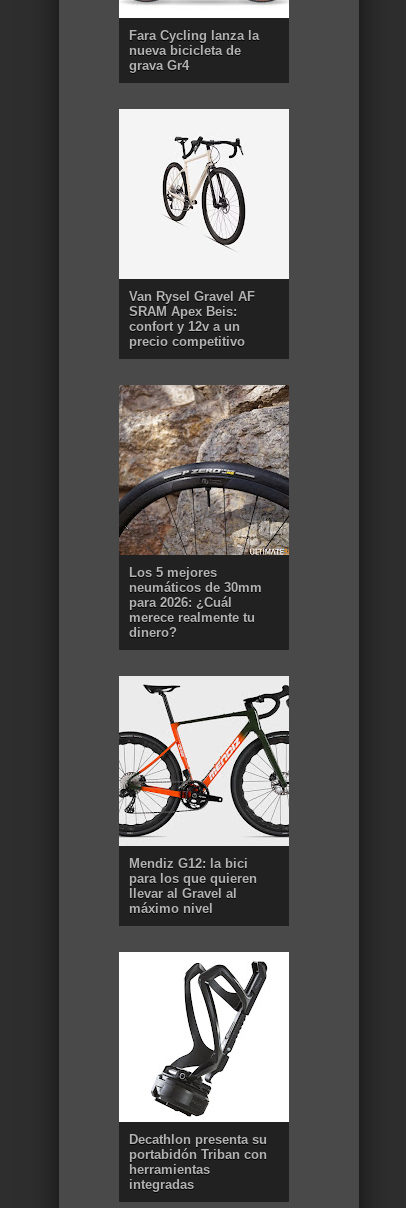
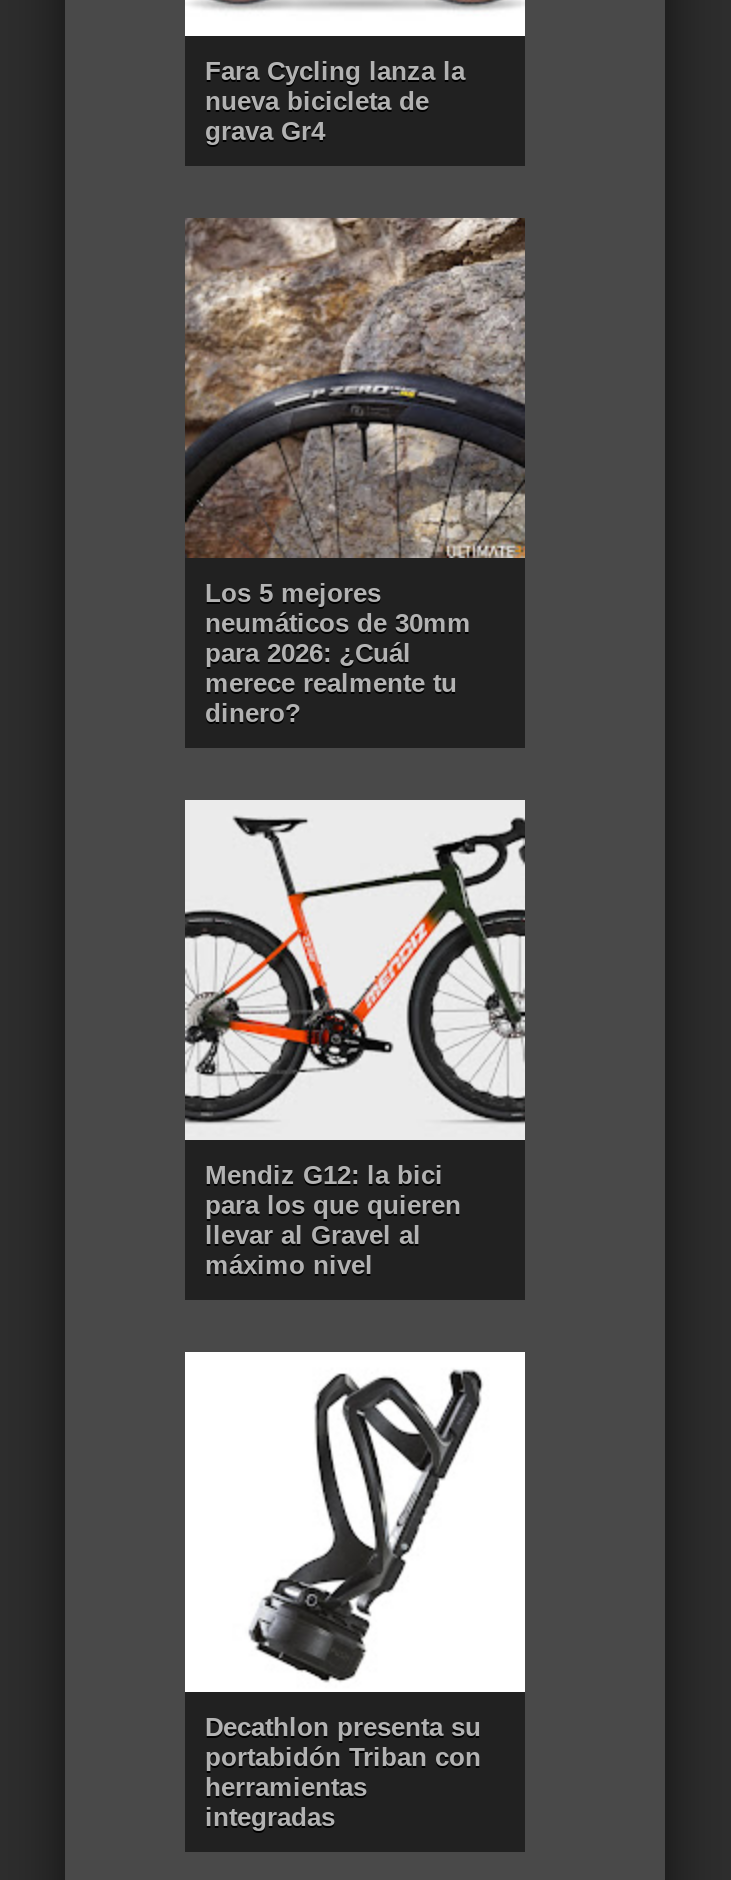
[119,108,289,349] [image] | Van Rysel Gravel AF | SRAM Apex Beis: | confort y 12v a un | precio competitivo -> none

